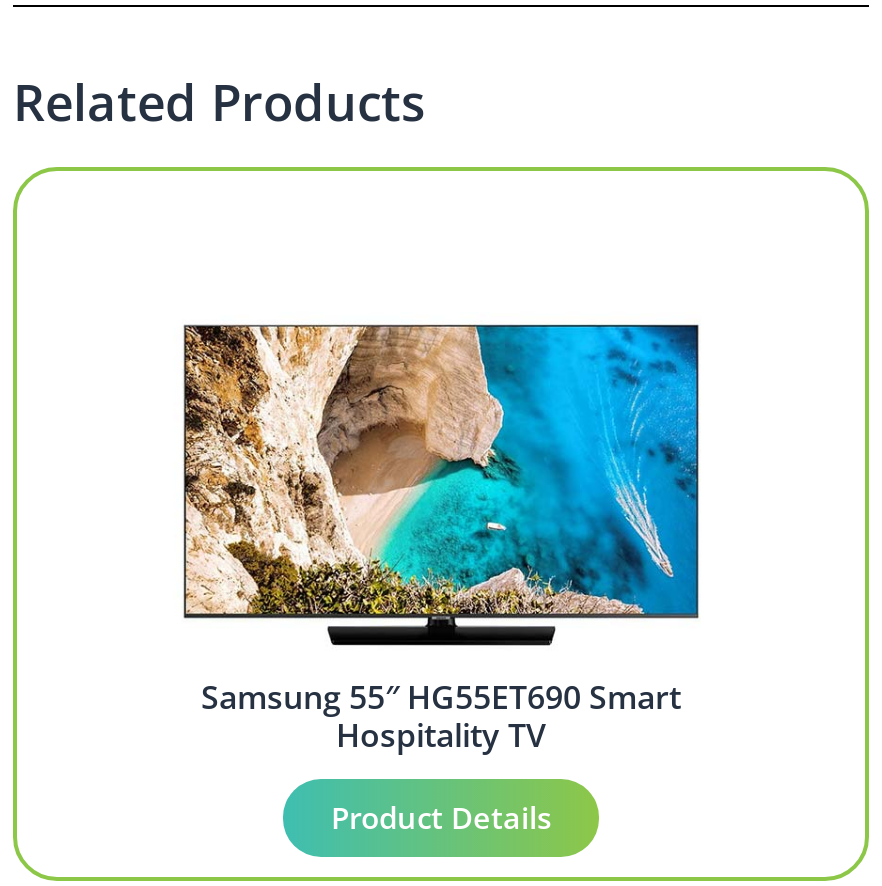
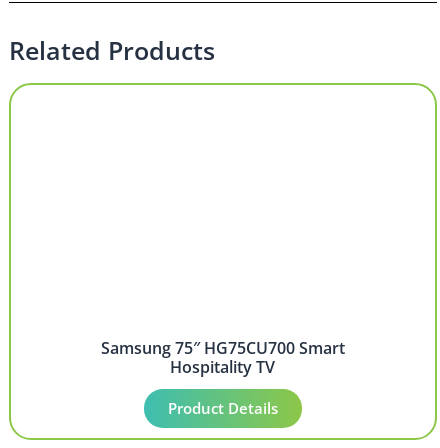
[181,323,701,647] [image] -> none
[201,675,681,719] Samsung 55″ HG55ET690 Smart -> [101,337,345,359] Samsung 75″ HG75CU700 Smart

